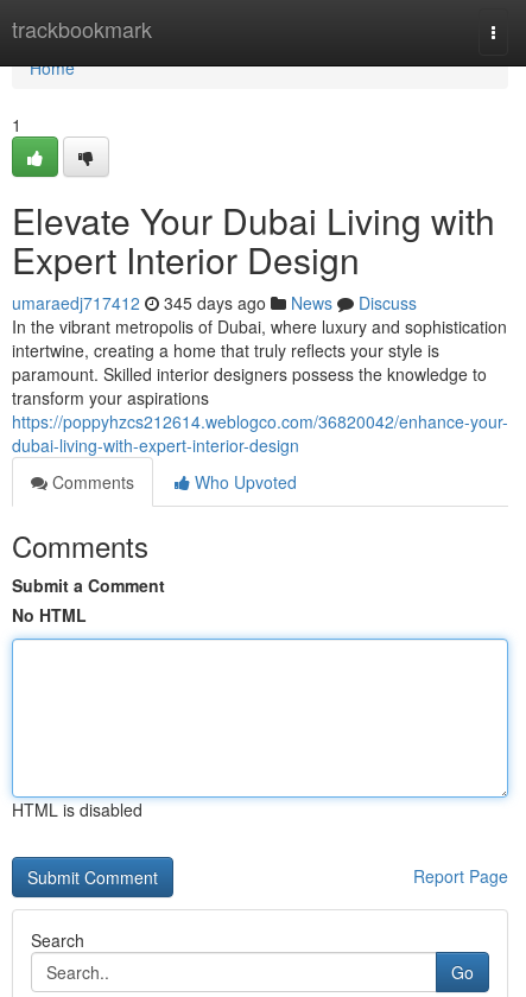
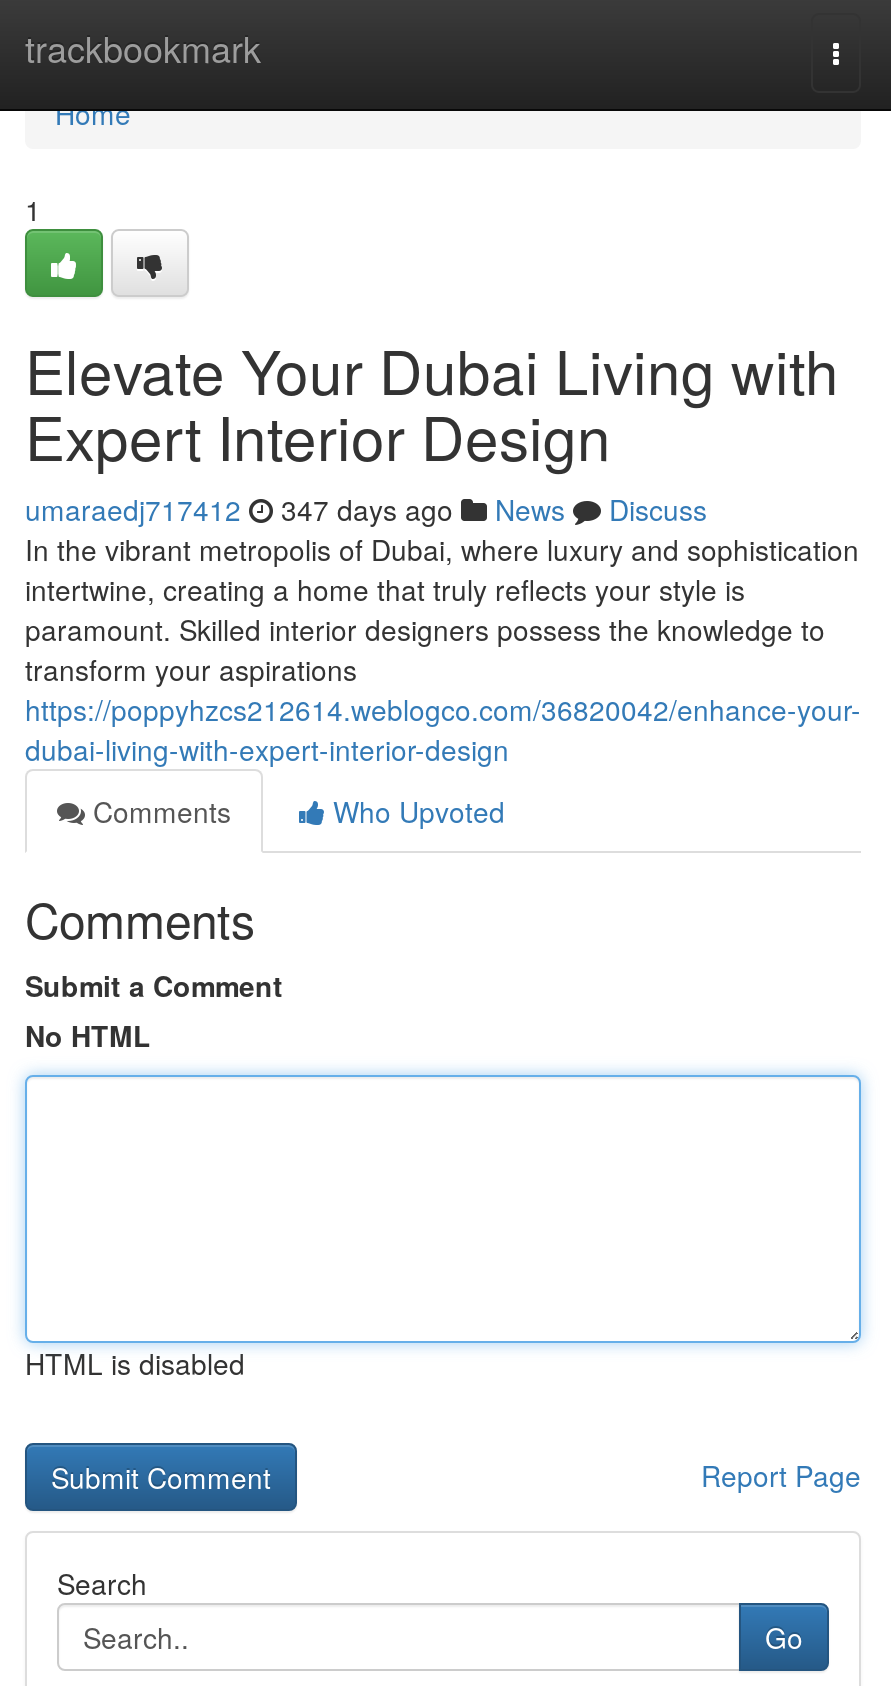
[12,291,417,315] umaraedj717412 345 days ago News Discuss -> [25,489,707,529] umaraedj717412 347 days ago News Discuss

